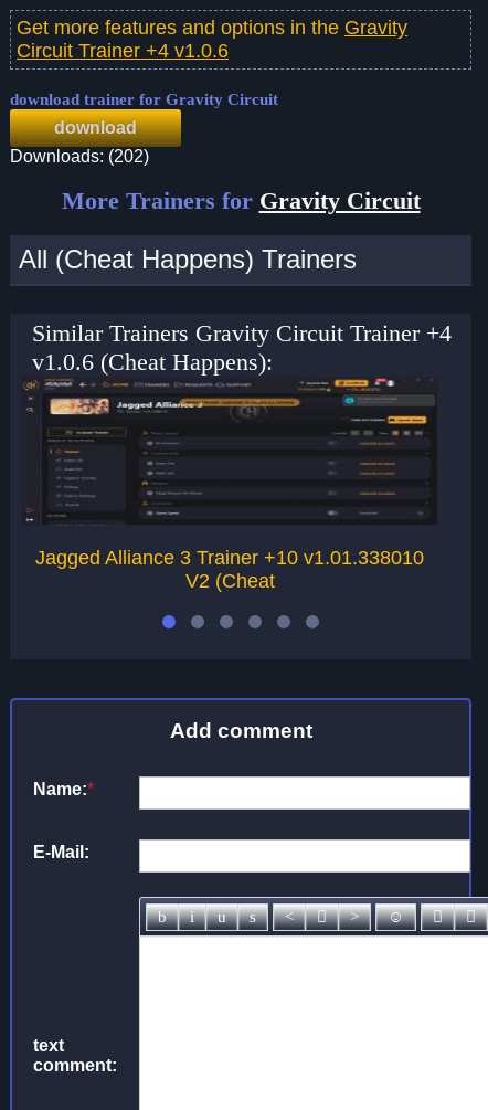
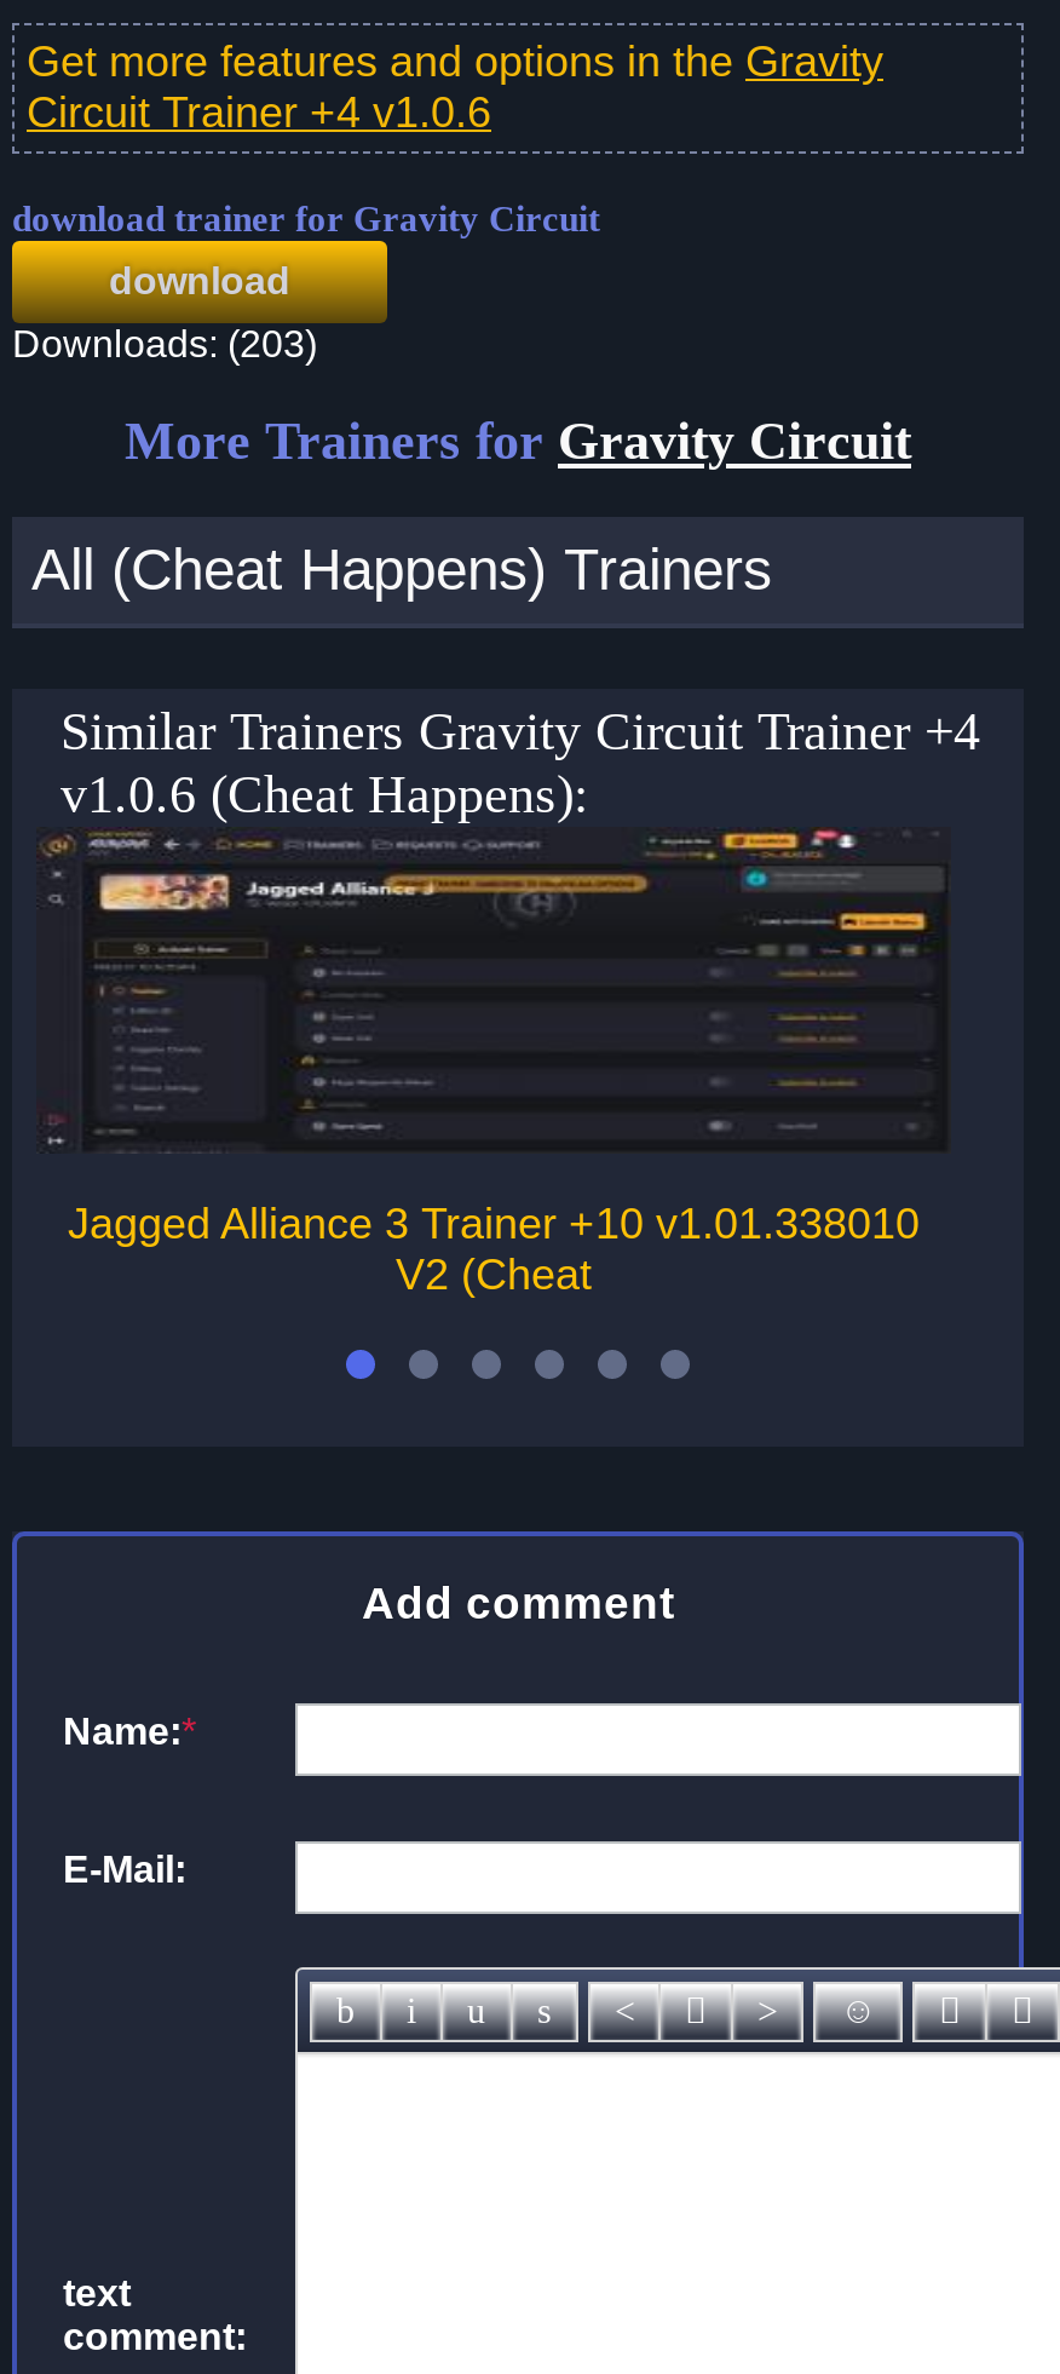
[10,147,149,166] Downloads: (202) -> [12,323,317,364] Downloads: (203)

